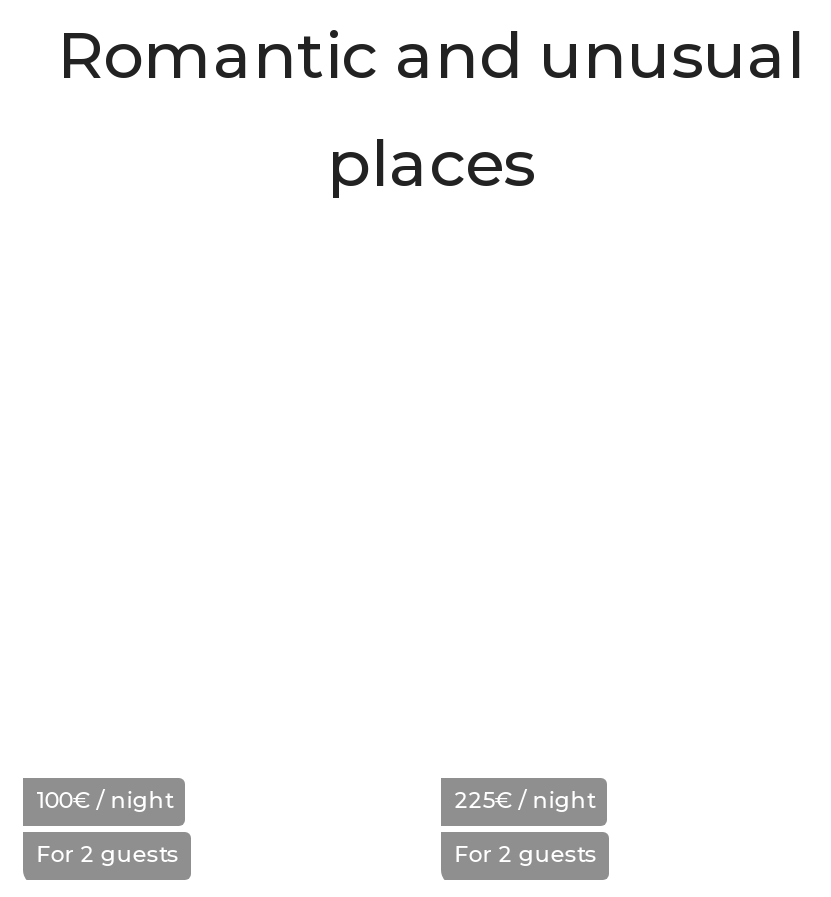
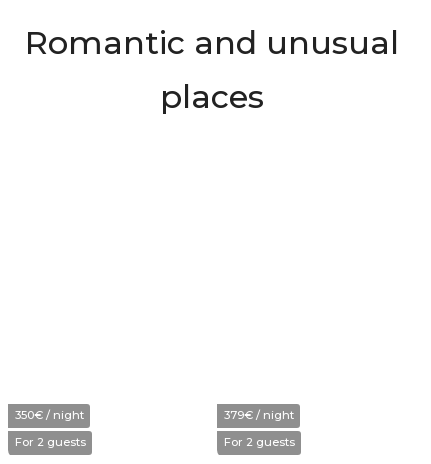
[36,787,172,815] 100€ / night -> [15,408,84,422] 350€ / night
[454,787,594,815] 225€ / night -> [224,408,294,422] 379€ / night

